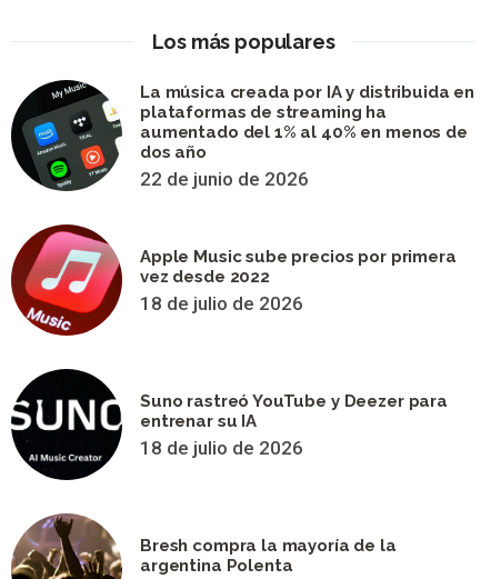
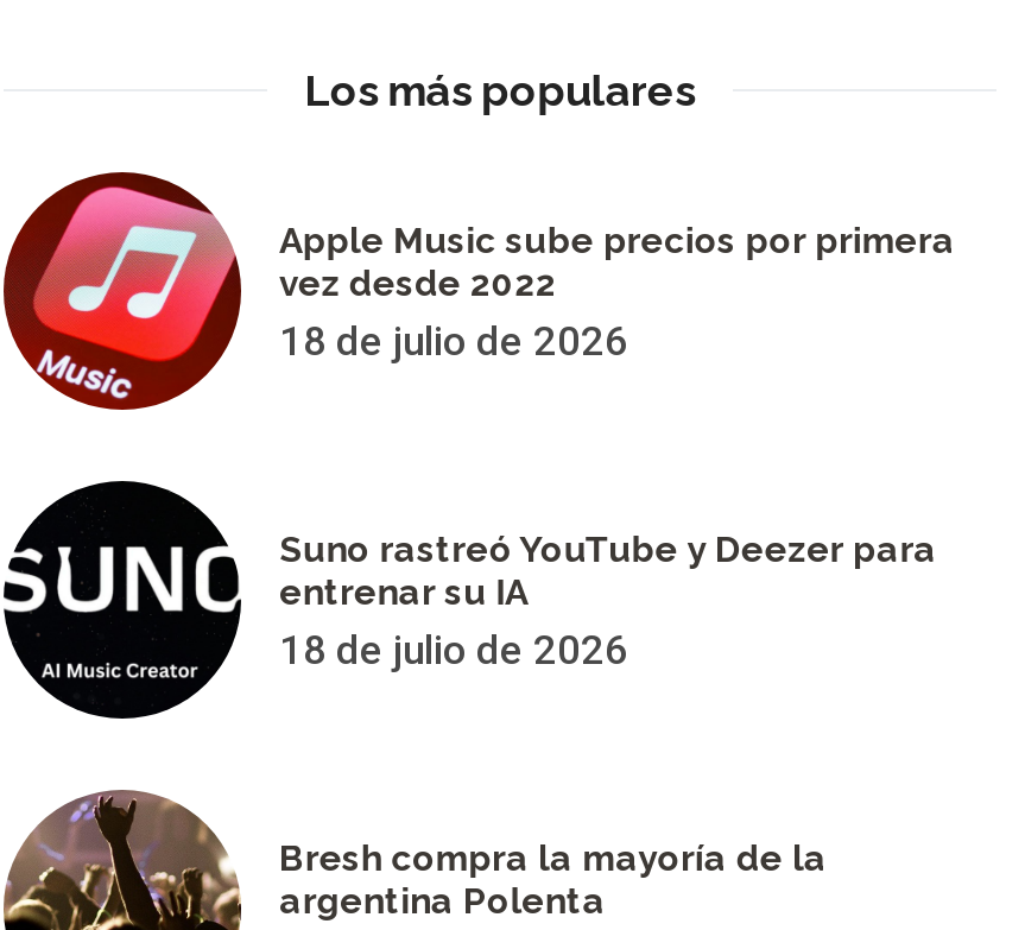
[11,80,474,191] [image] | La música creada por IA y distribuida en | plataformas de streaming ha | aumentado del 1% al 40% en menos de | dos año | 22 de junio de 2026 -> none

